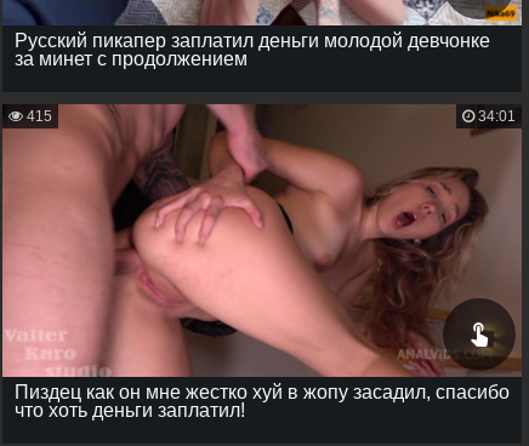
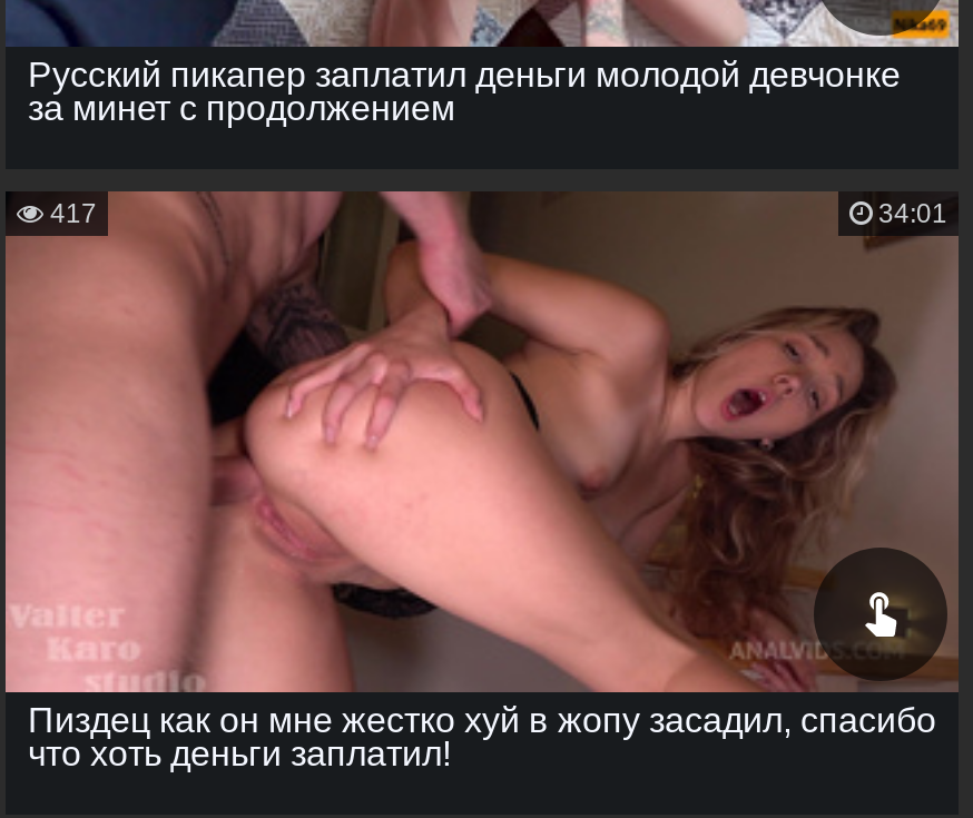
[23,108,52,125] 415 -> [43,199,97,230] 417

